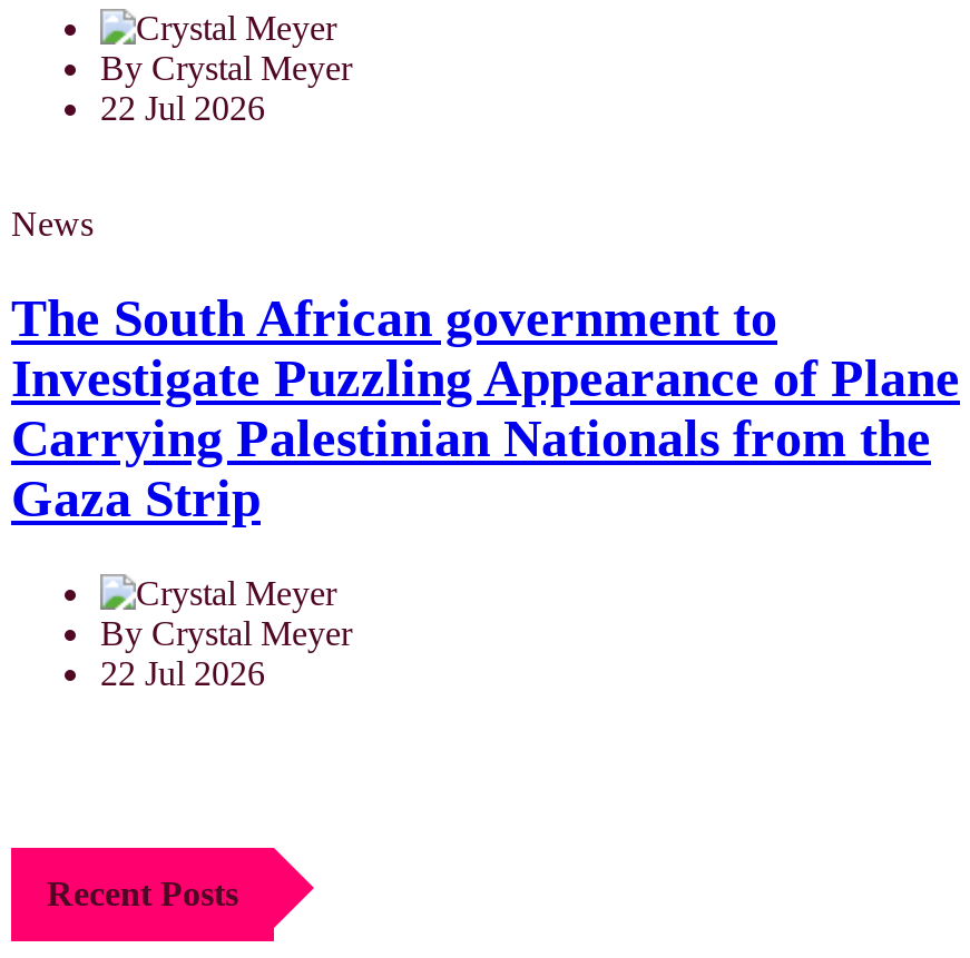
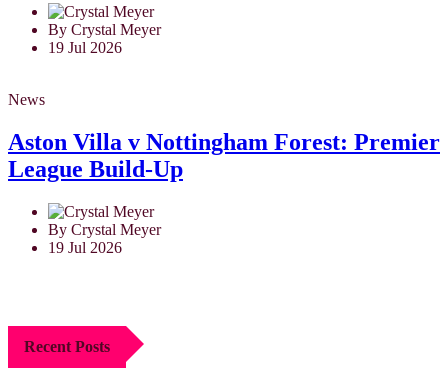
[100,88,265,126] 22 Jul 2026 -> [48,39,122,56] 19 Jul 2026
[11,288,960,527] The South African government to | Investigate Puzzling Appearance of Plane | Carrying Palestinian Nationals from the | Gaza Strip -> [8,129,440,182] Aston Villa v Nottingham Forest: Premier | League Build-Up
[100,653,265,691] 22 Jul 2026 -> [48,238,122,255] 19 Jul 2026

